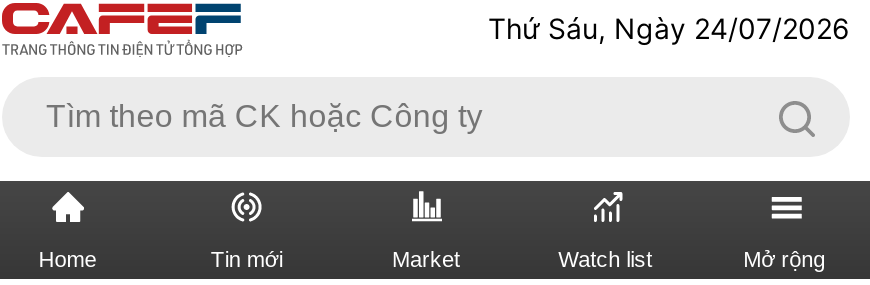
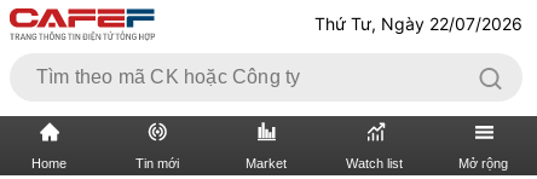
[488,11,850,45] Thứ Sáu, Ngày 24/07/2026 -> [314,13,522,34] Thứ Tư, Ngày 22/07/2026

